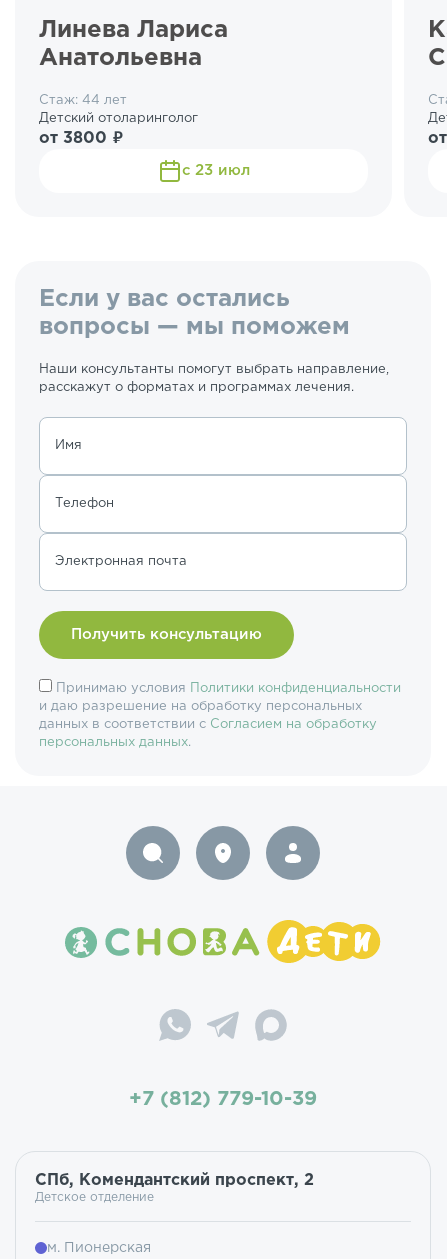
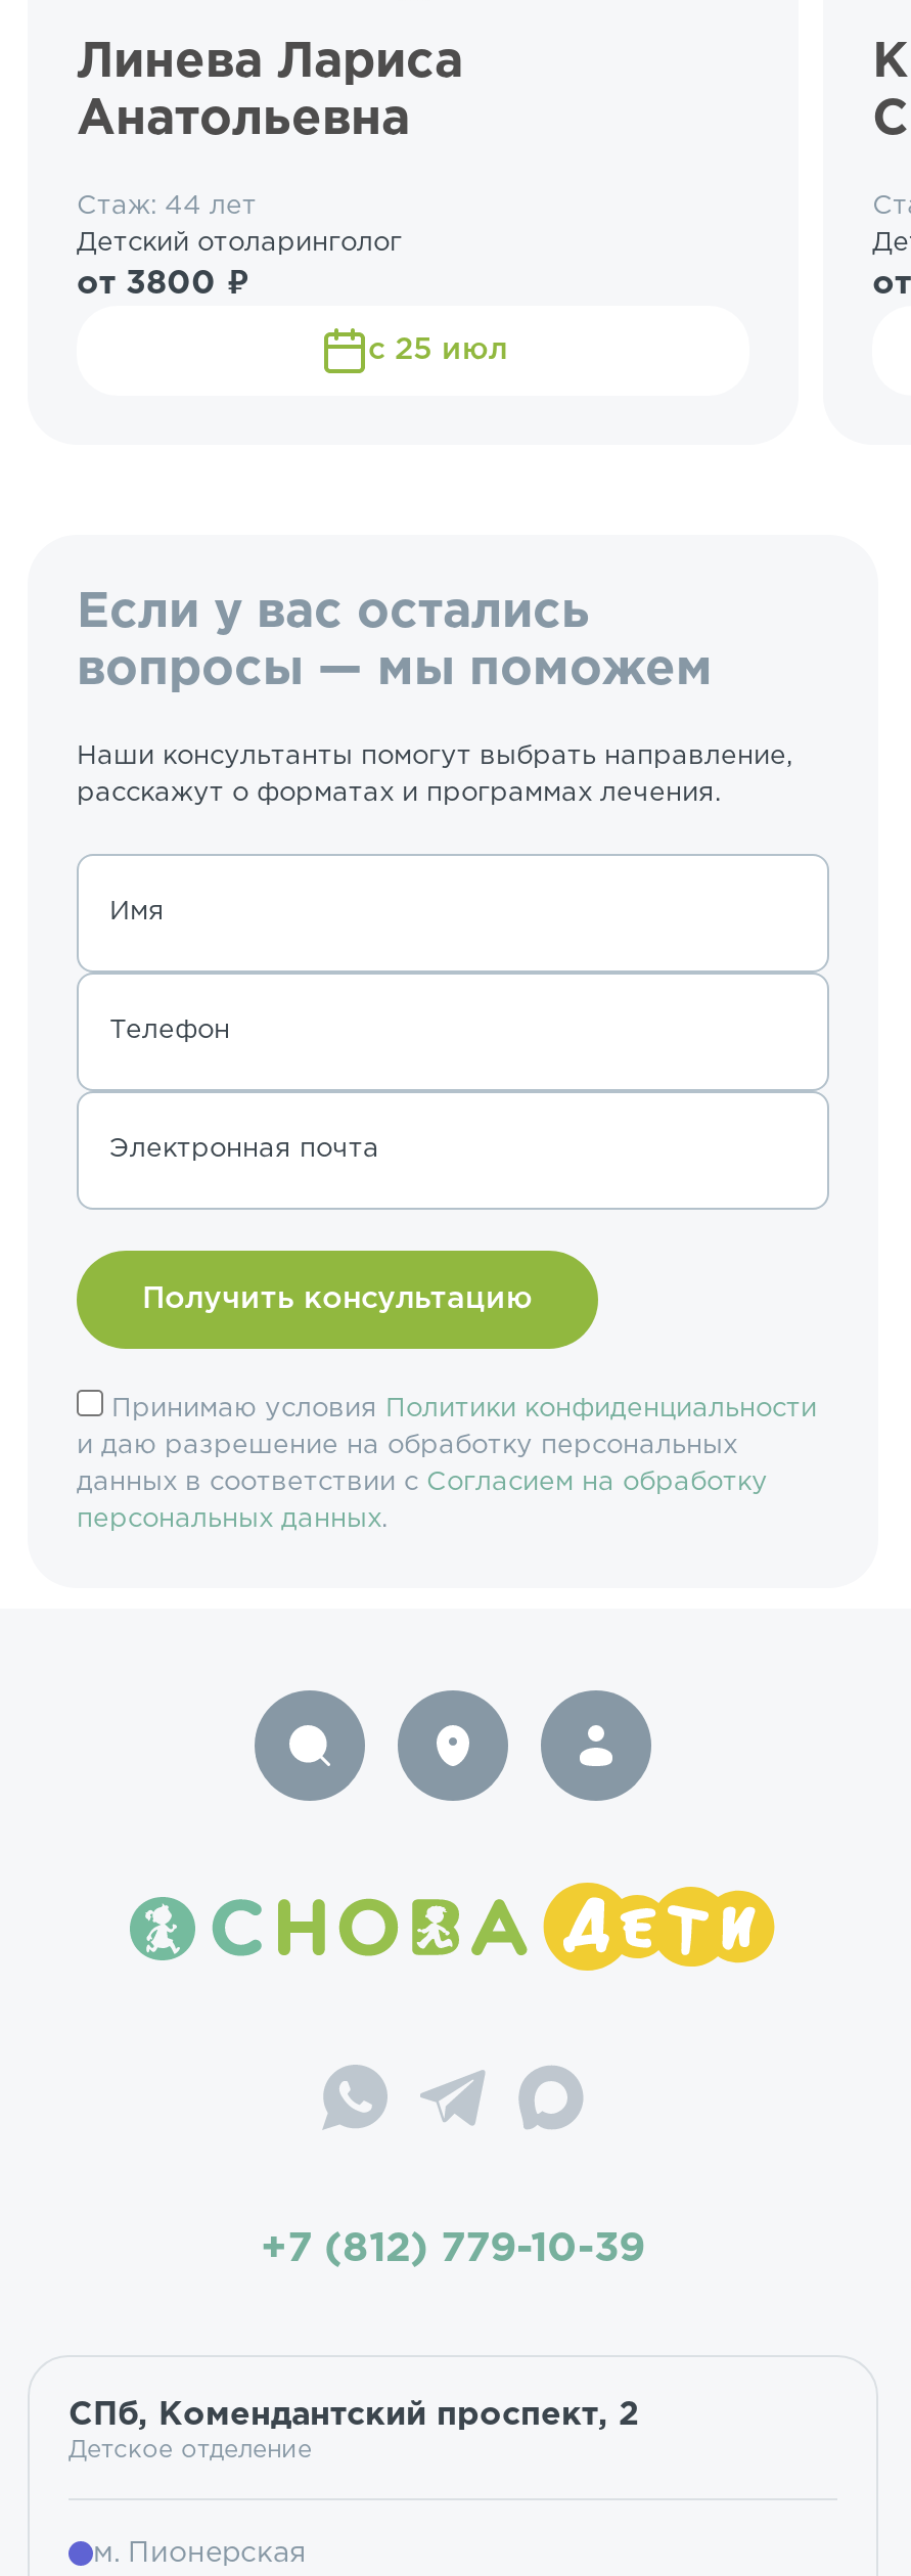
[181,164,249,177] с 23 июл -> [368,337,507,363] с 25 июл

